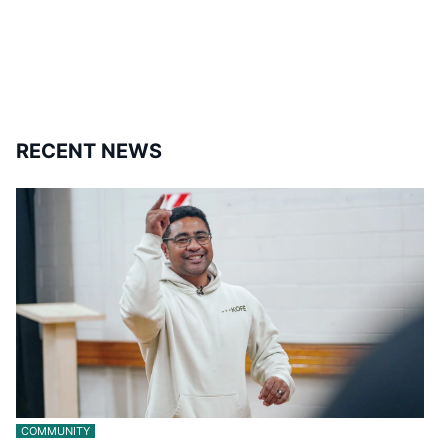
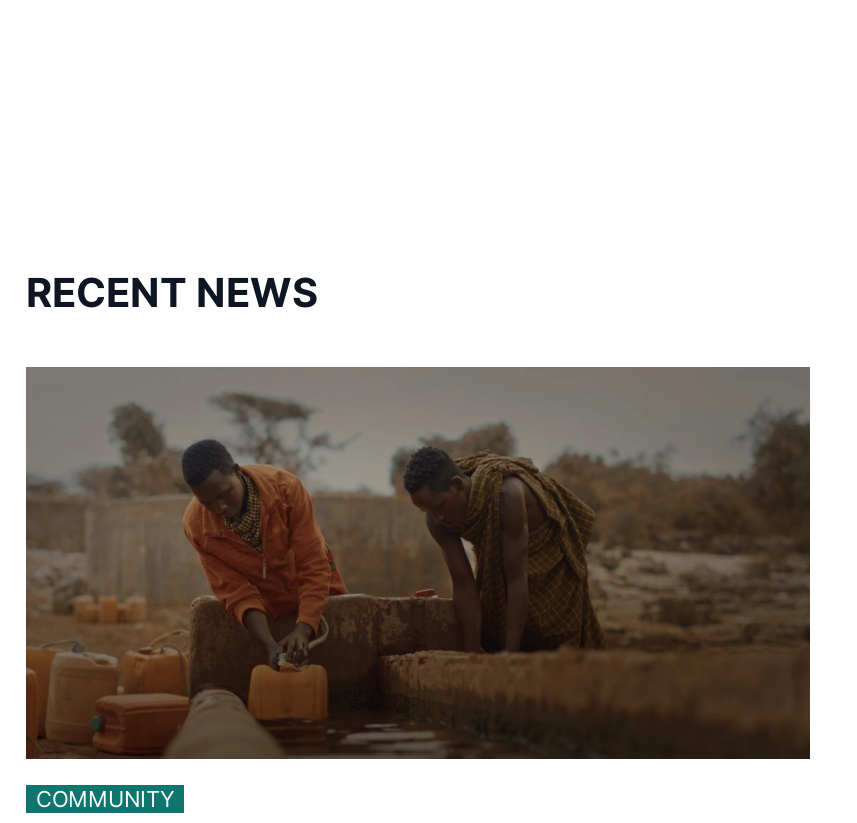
[15,188,425,419] [image] -> [10,365,826,773] [image]

